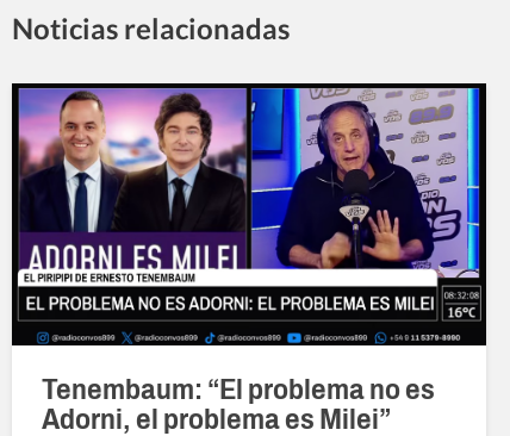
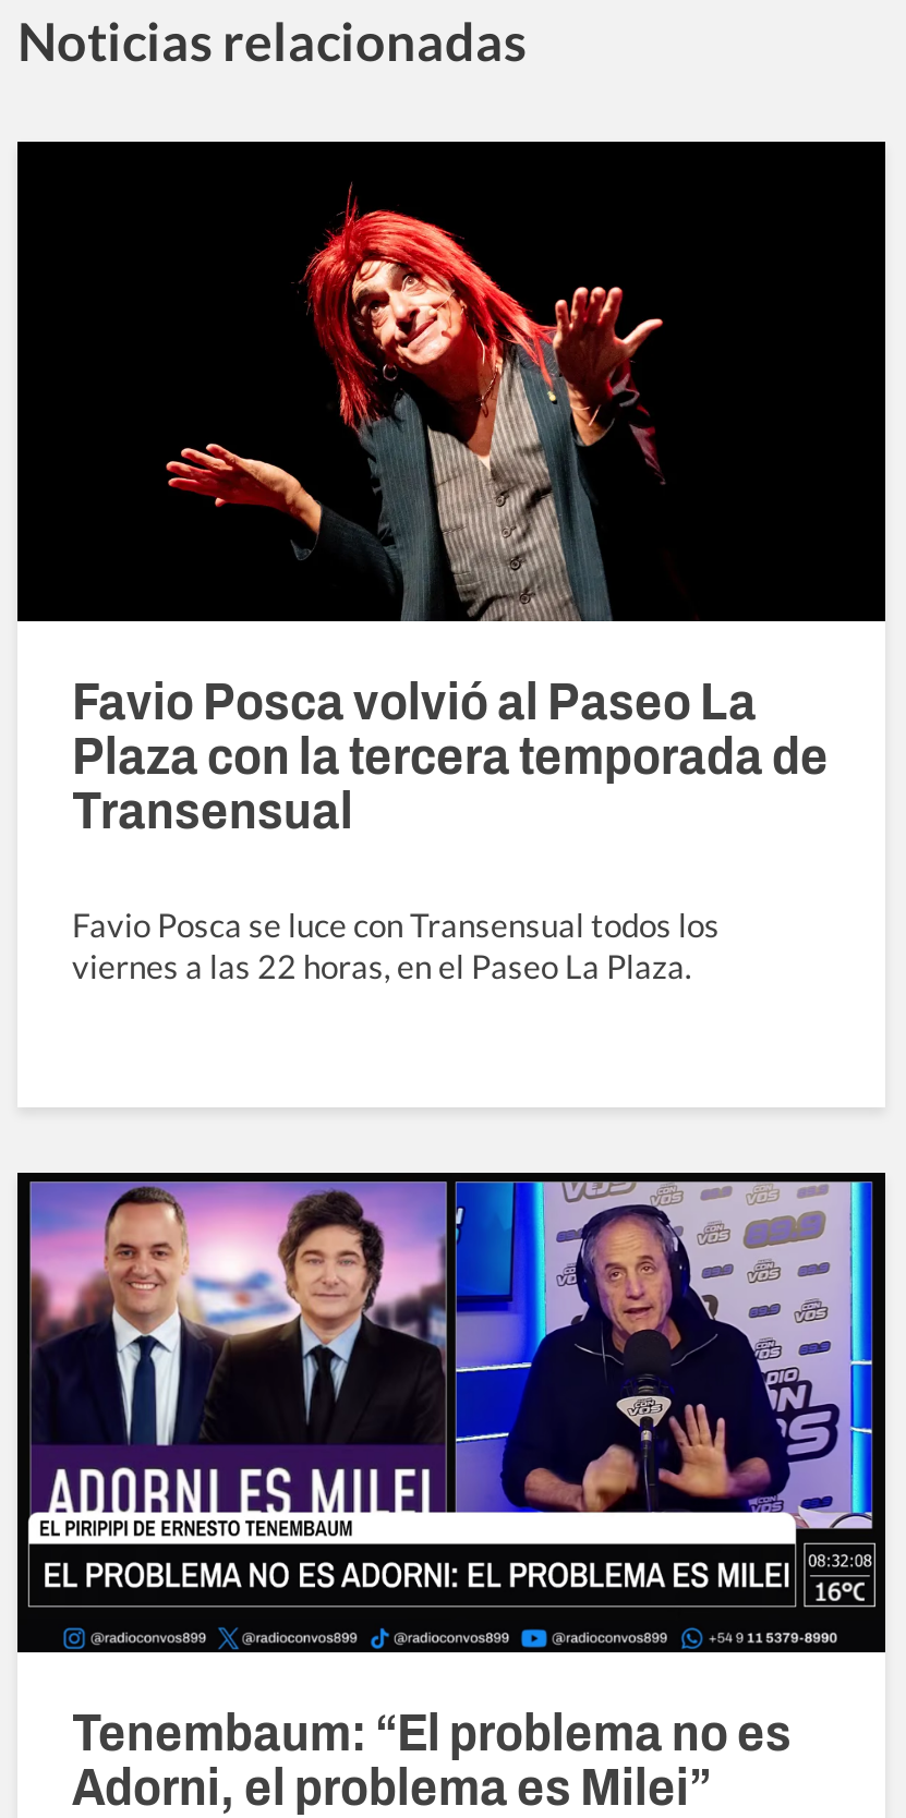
none -> [28,150,877,985] [image] | Favio Posca volvió al Paseo La | Plaza con la tercera temporada de | Transensual | Favio Posca se luce con Transensual todos los | viernes a las 22 horas, en el Paseo La Plaza.

